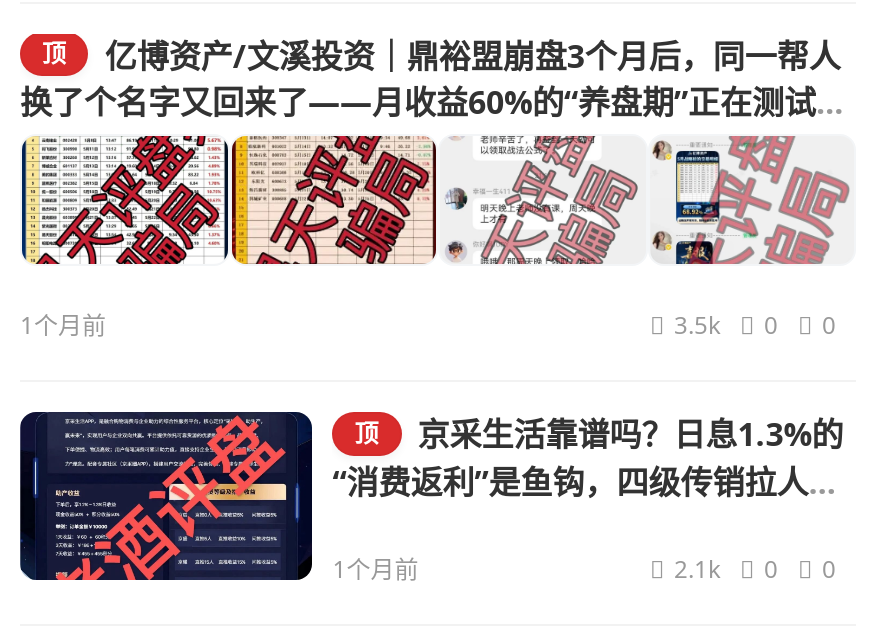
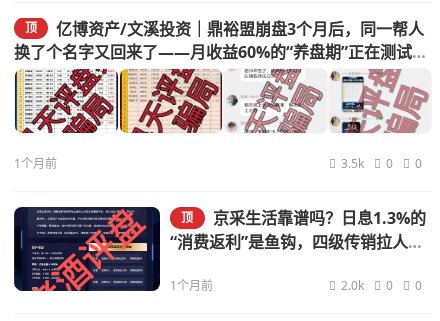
[674,552,836,586] 2.1k 0 0 -> [341,277,422,294] 2.0k 0 0

